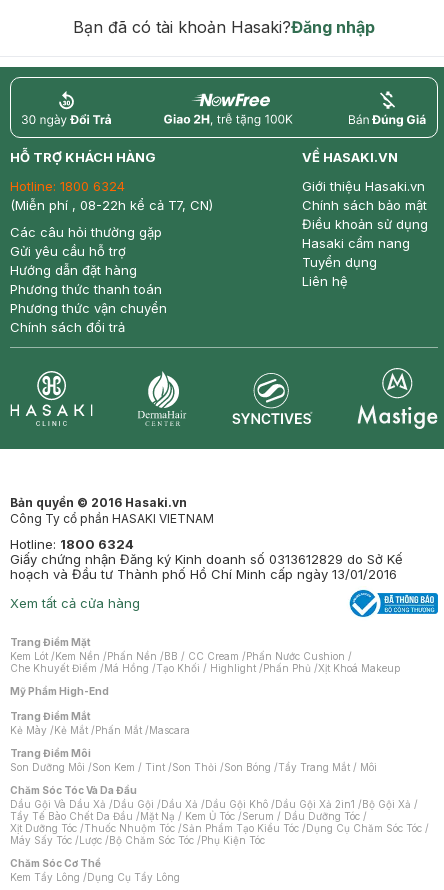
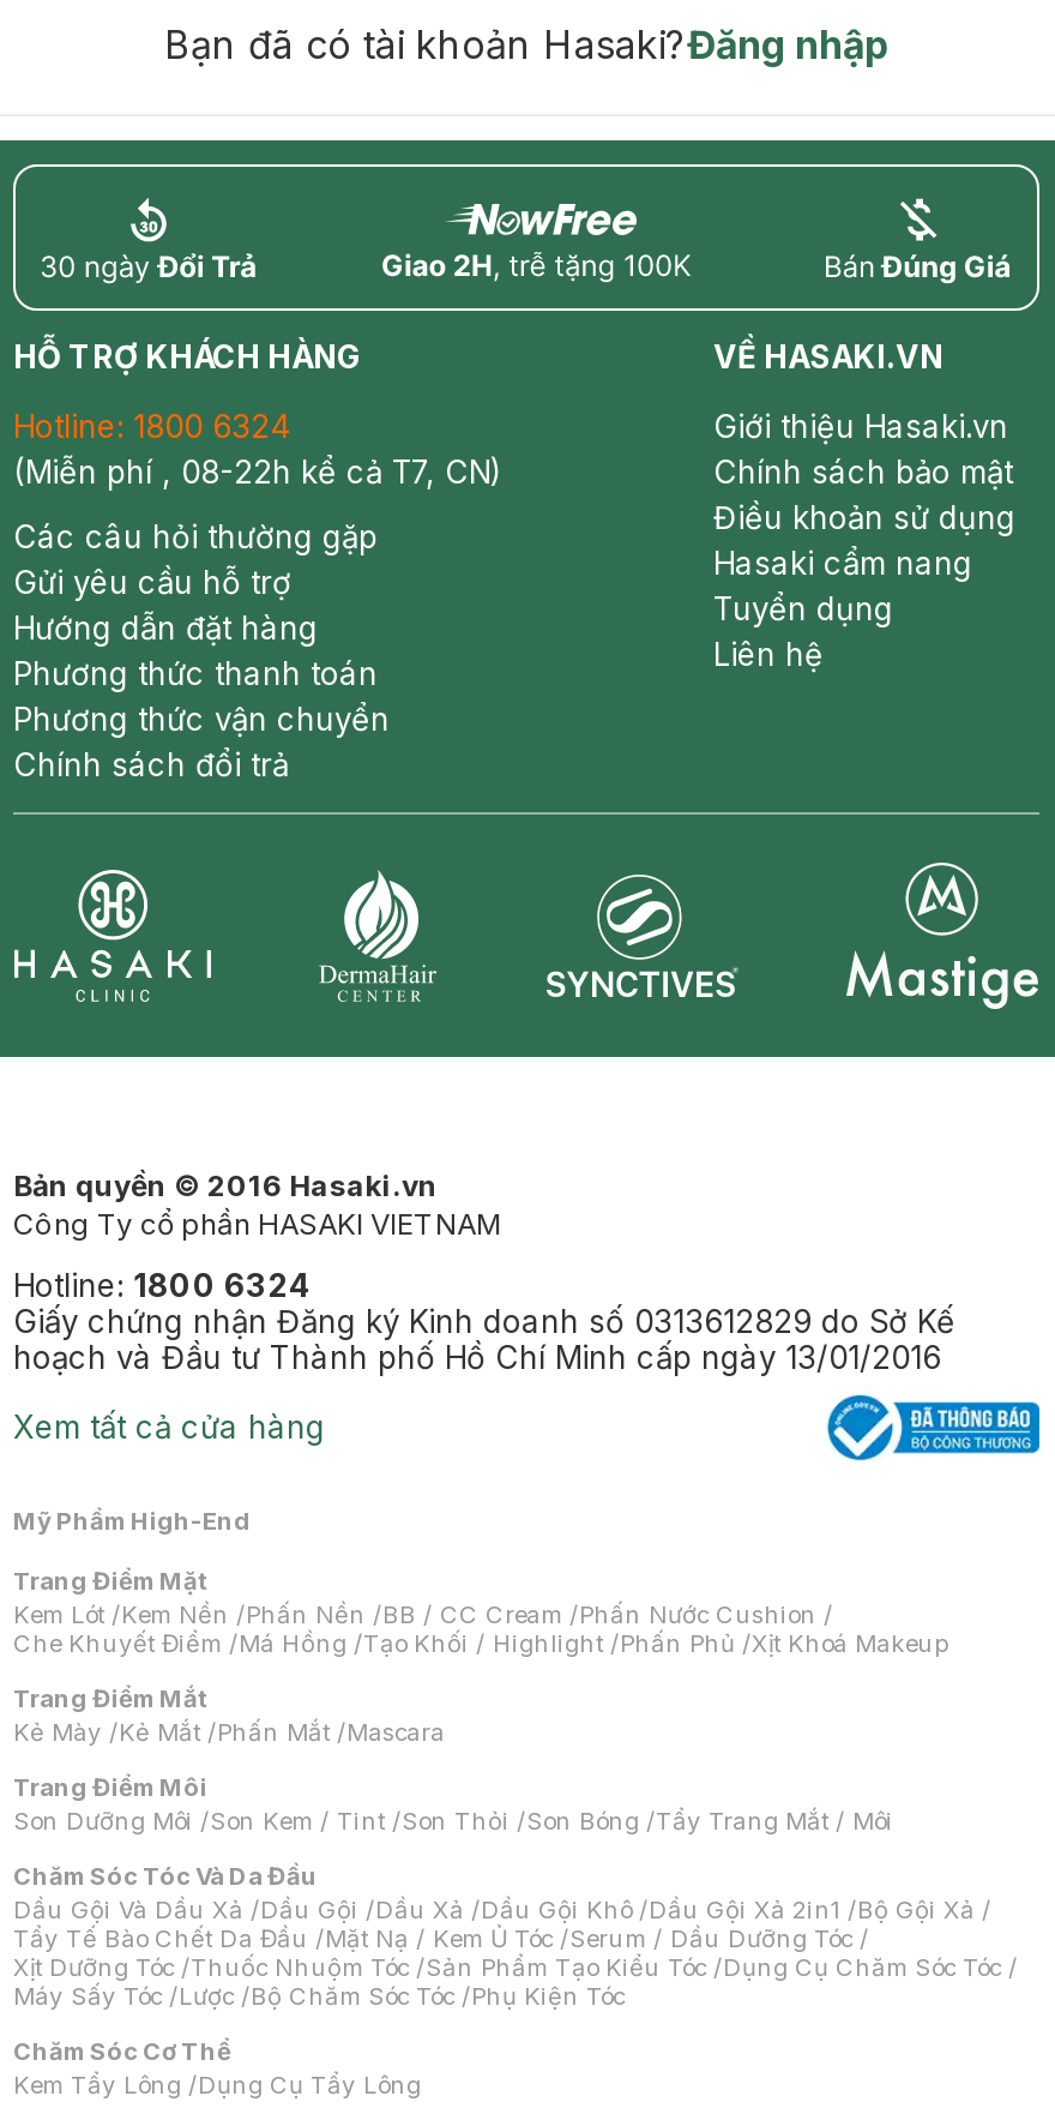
moved [10,636,400,674] -> [13,1566,948,1657]: Trang Điểm Mặt | Kem Lót /Kem Nền /Phấn Nền /BB / CC Cream /Phấn Nước Cushion / | Che Khuyết Điểm /Má Hồng /Tạo Khối / Highlight /Phấn Phủ /Xịt Khoá Makeup
moved [10,685,109,697] -> [13,1506,251,1535]: Mỹ Phẩm High-End

